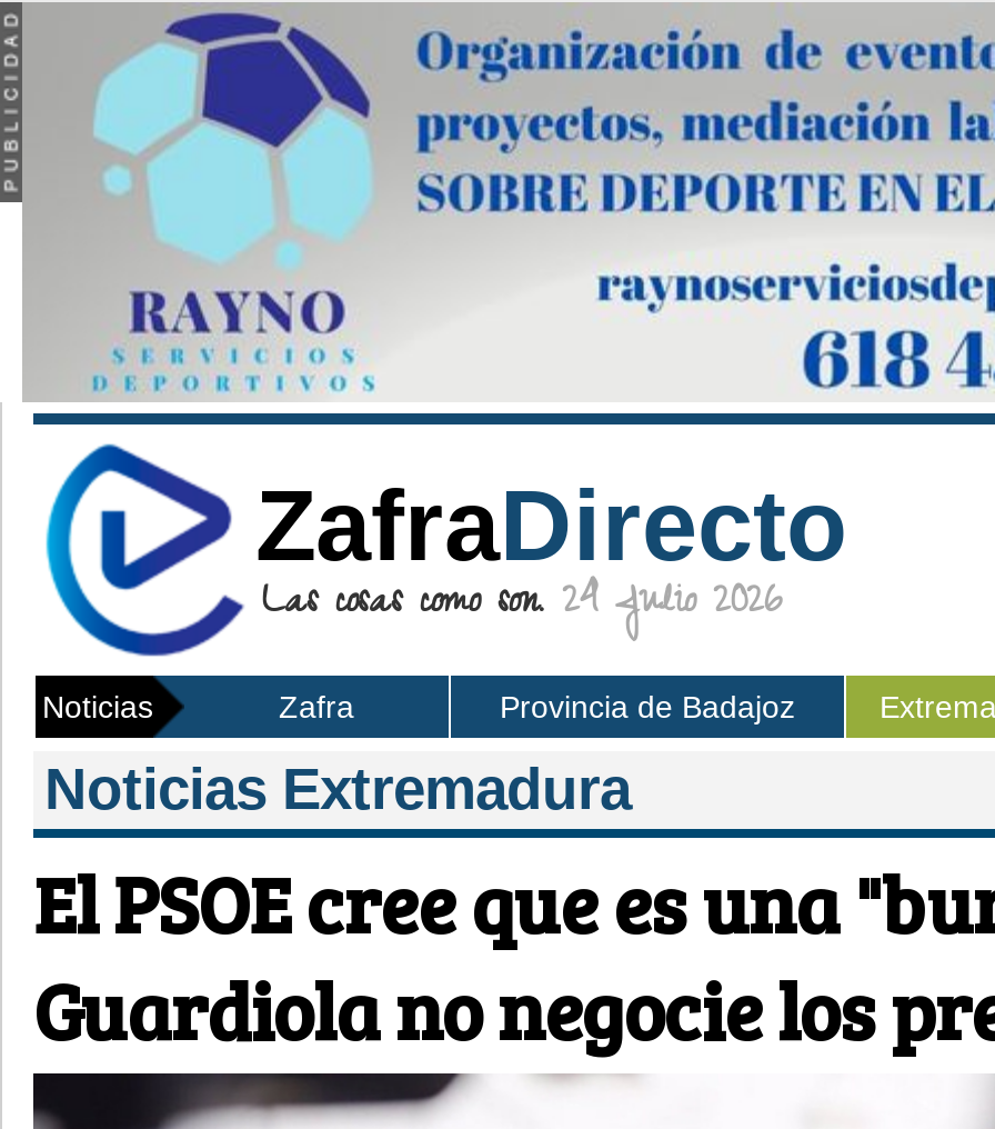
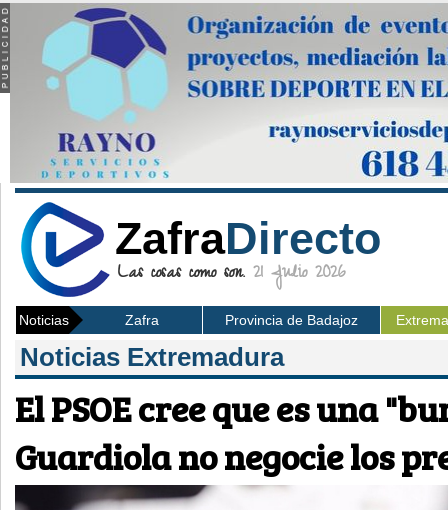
[262,571,780,640] Las cosas como son. 24 Julio 2026 -> [118,259,345,290] Las cosas como son. 21 Julio 2026

